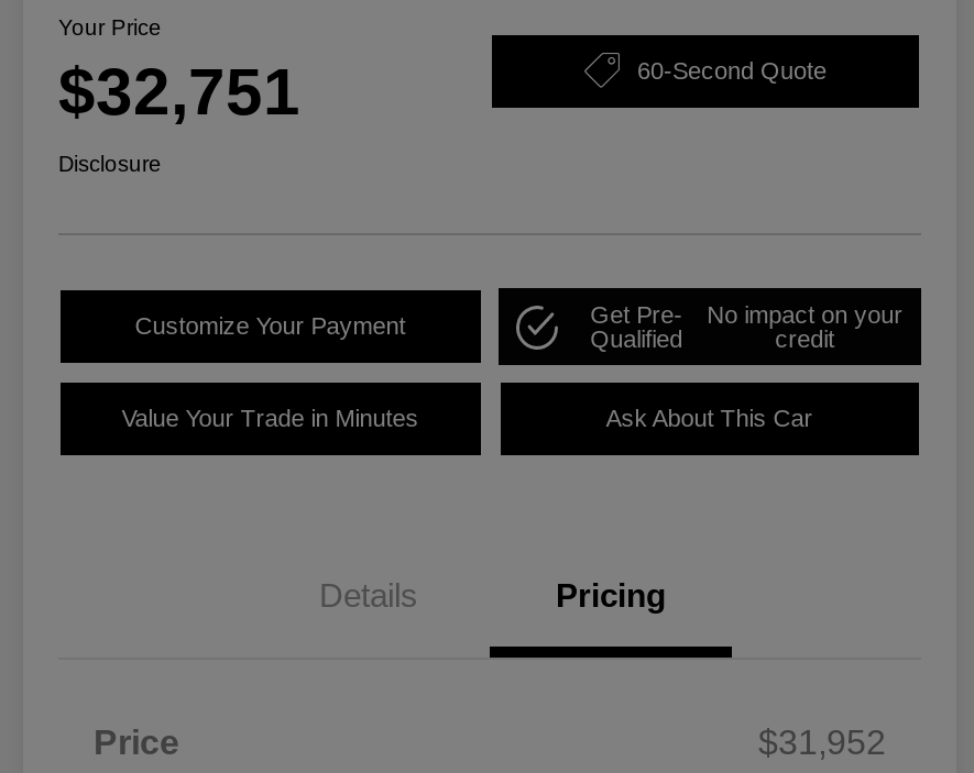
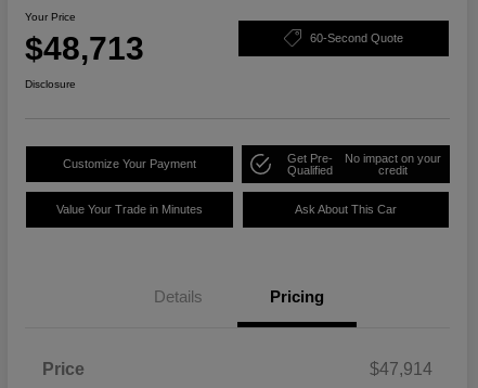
[58,55,300,128] $32,751 -> [25,31,144,66] $48,713
[758,724,886,761] $31,952 -> [370,360,432,378] $47,914

